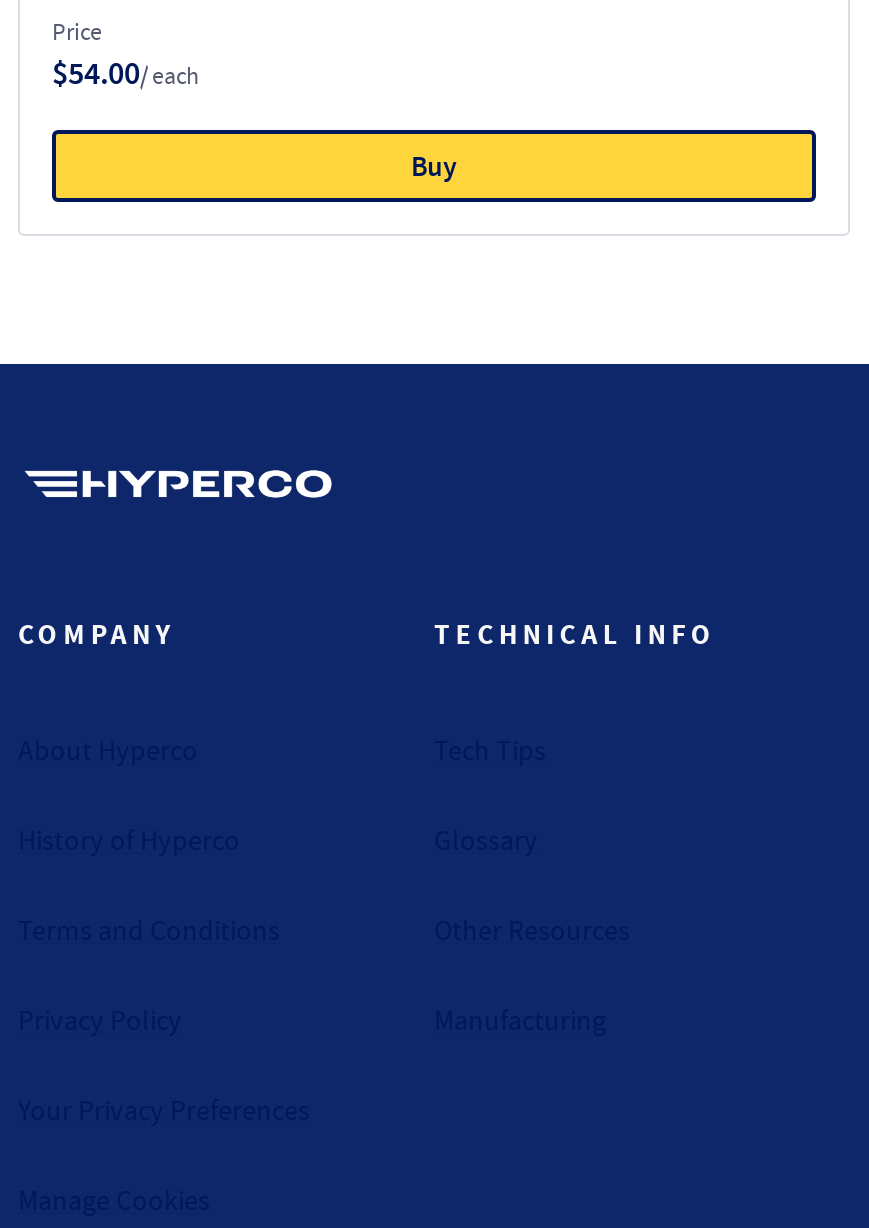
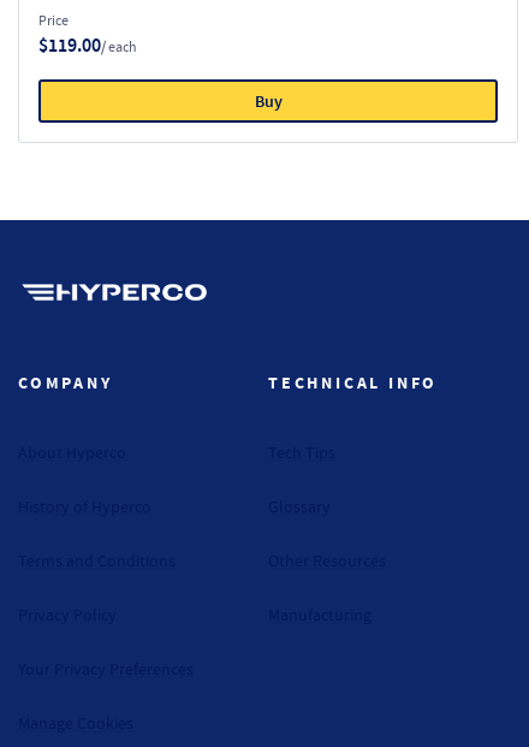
[52,52,200,94] $54.00/ each -> [38,32,137,58] $119.00/ each

